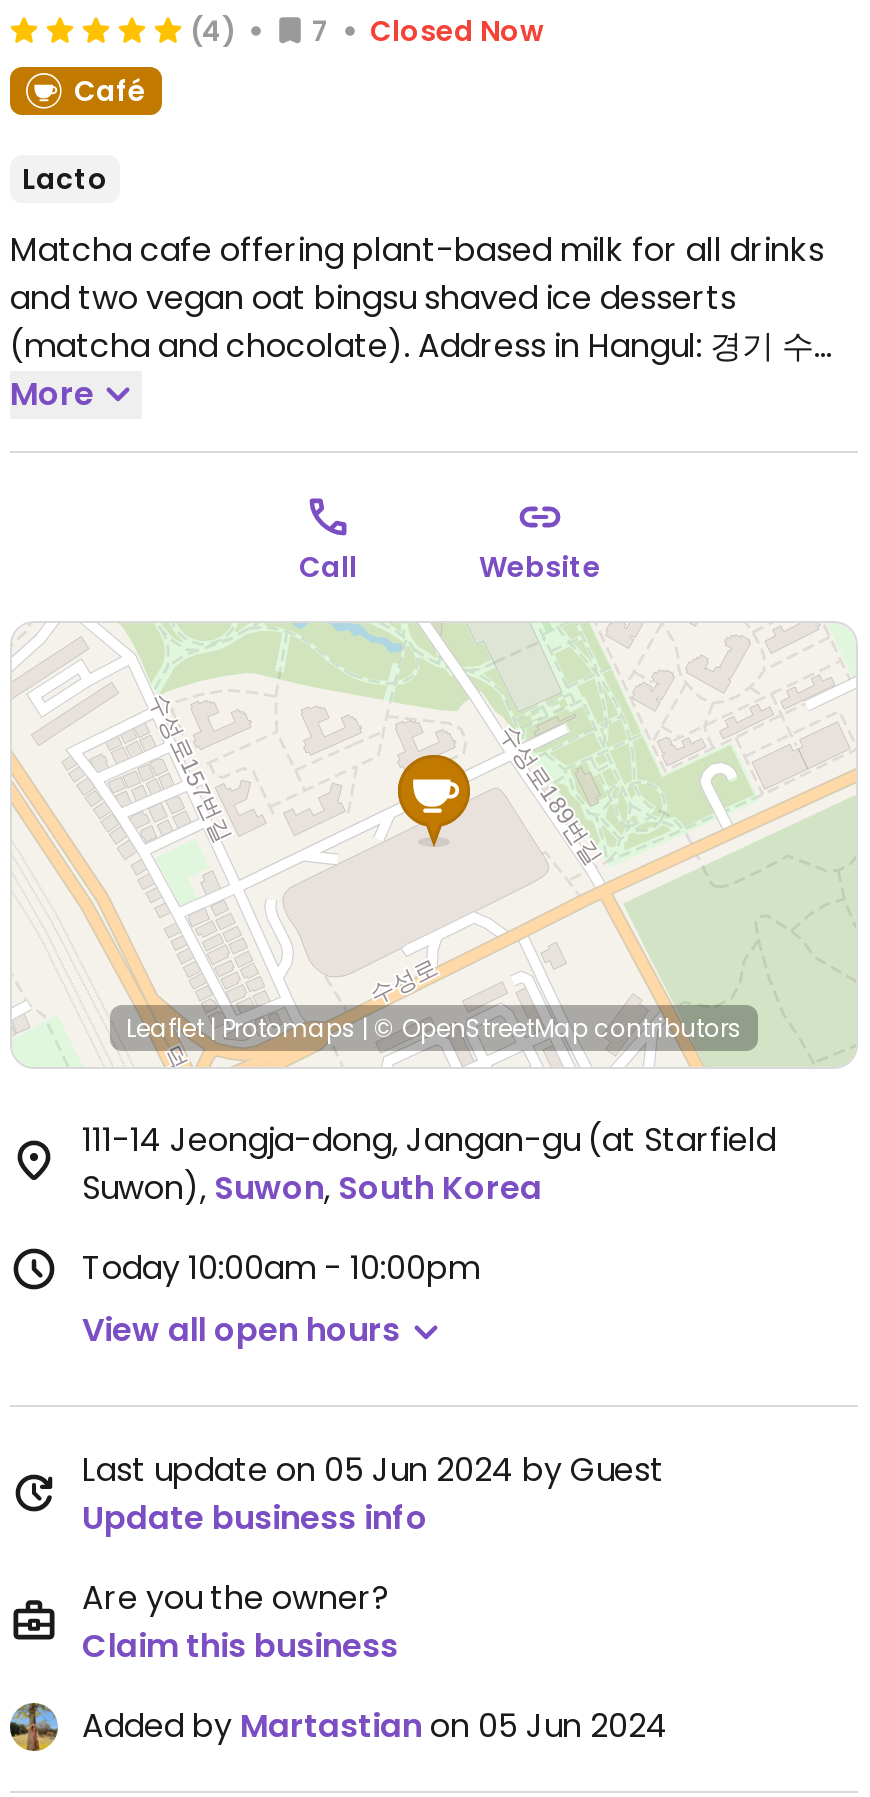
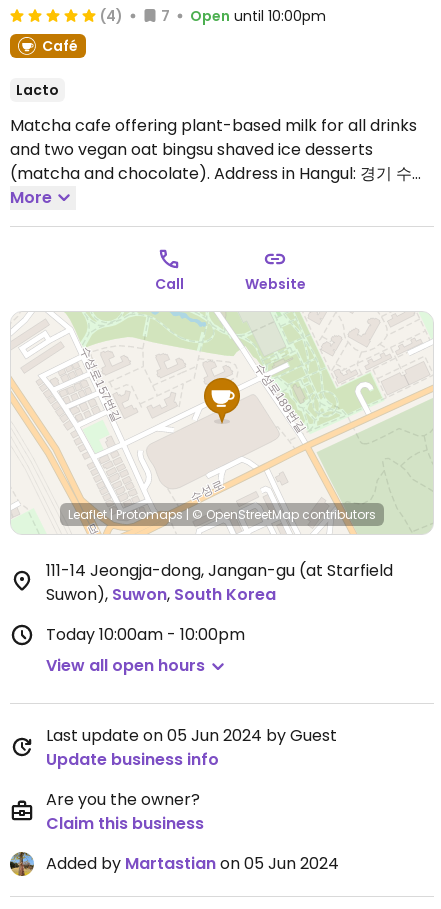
[370,10,544,50] Closed Now -> [190,6,326,26] Open until 10:00pm

